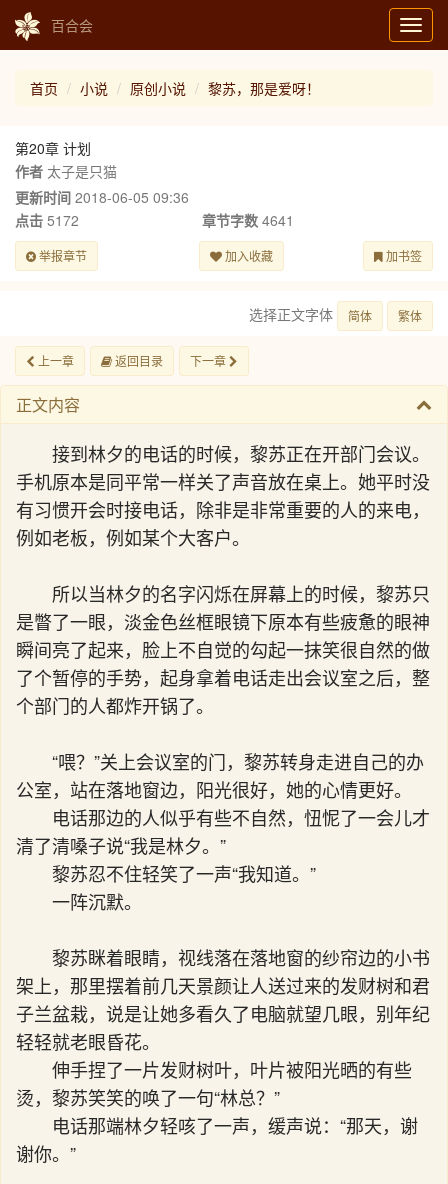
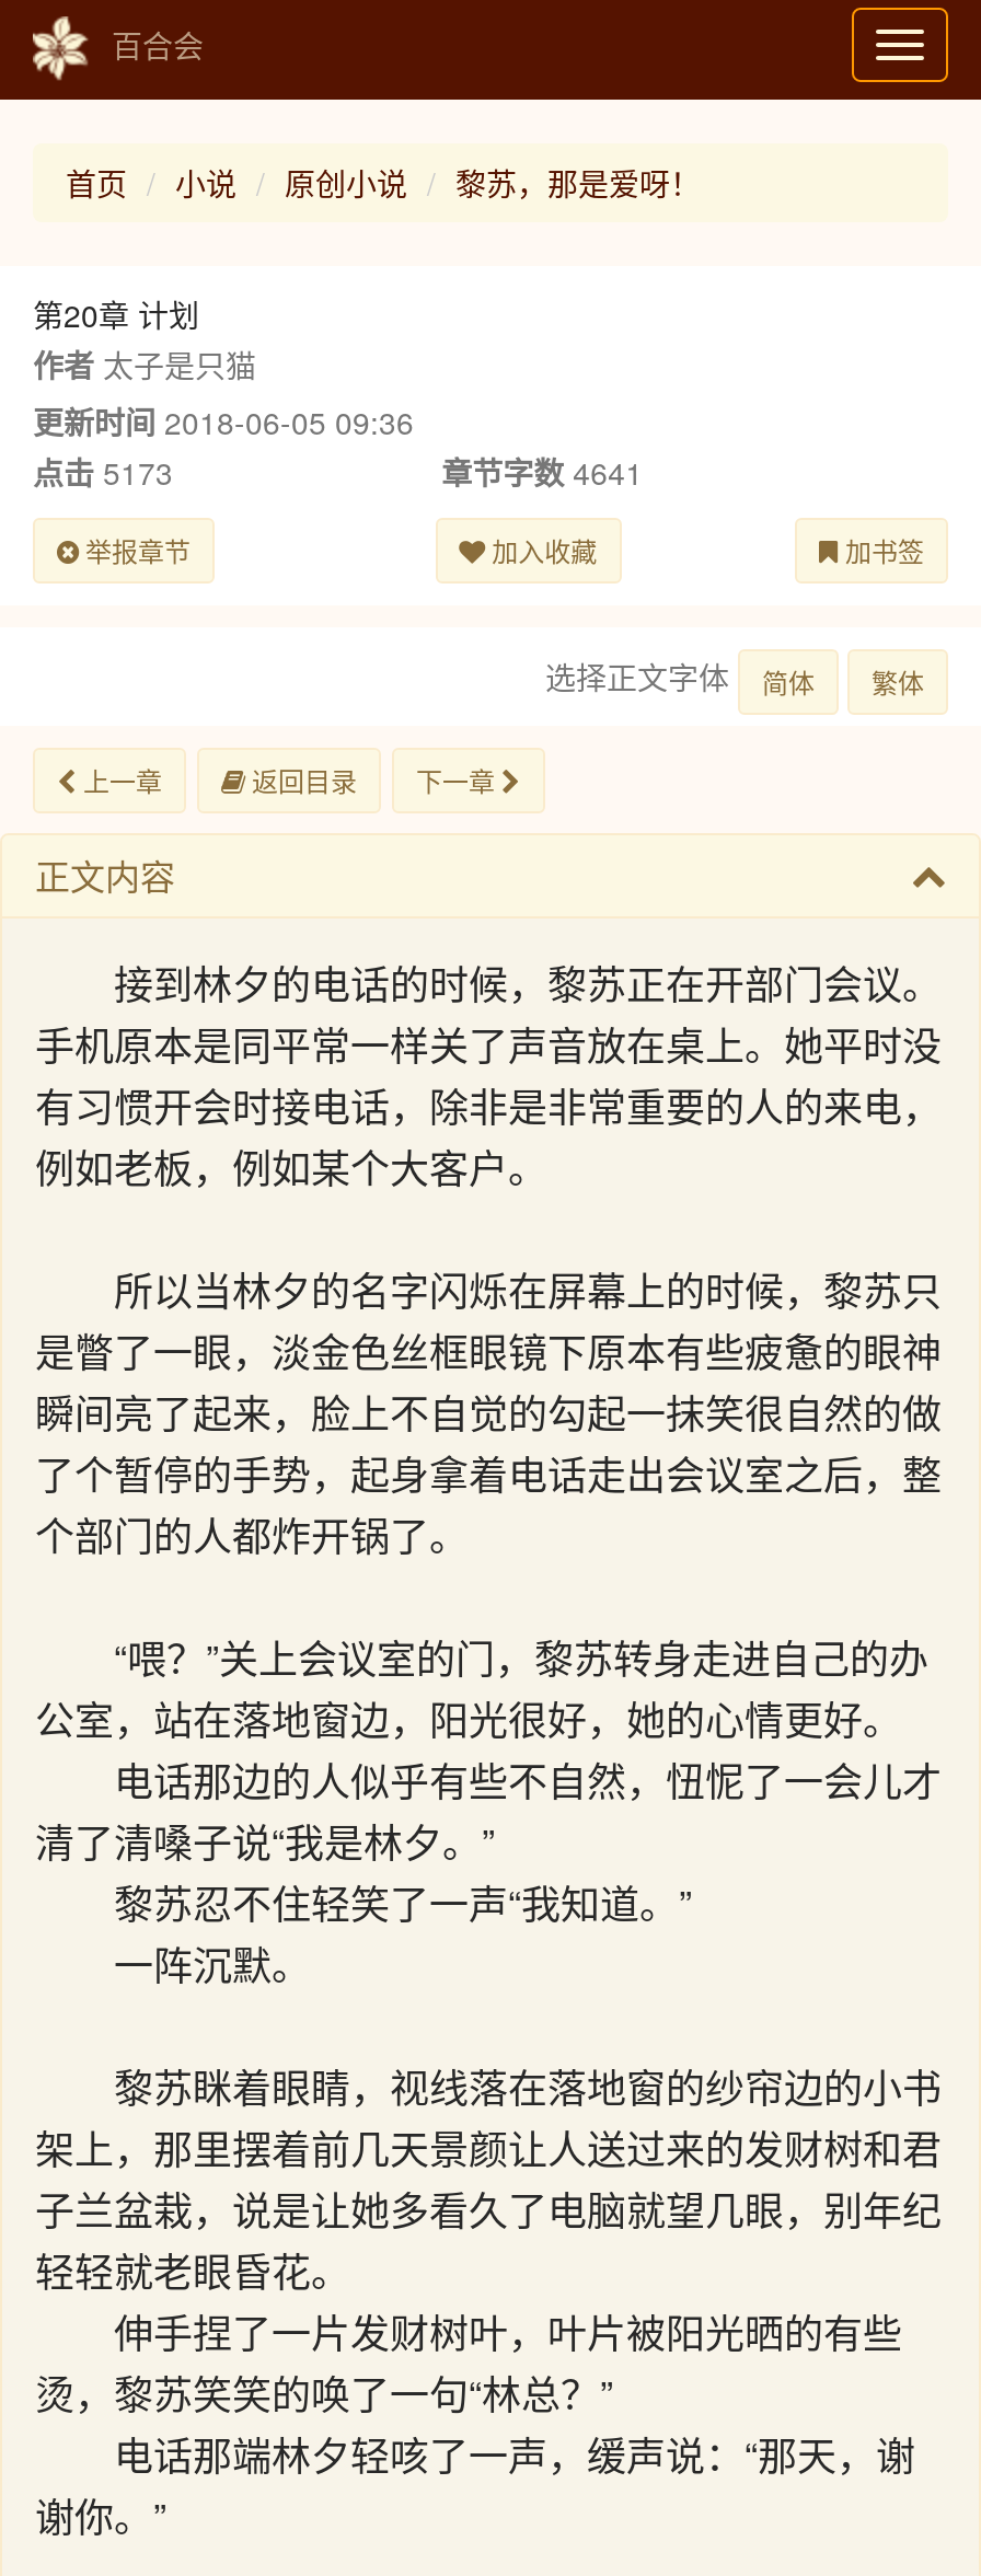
[15,210,79,230] 点击5172 -> [33,450,173,494] 点击5173

